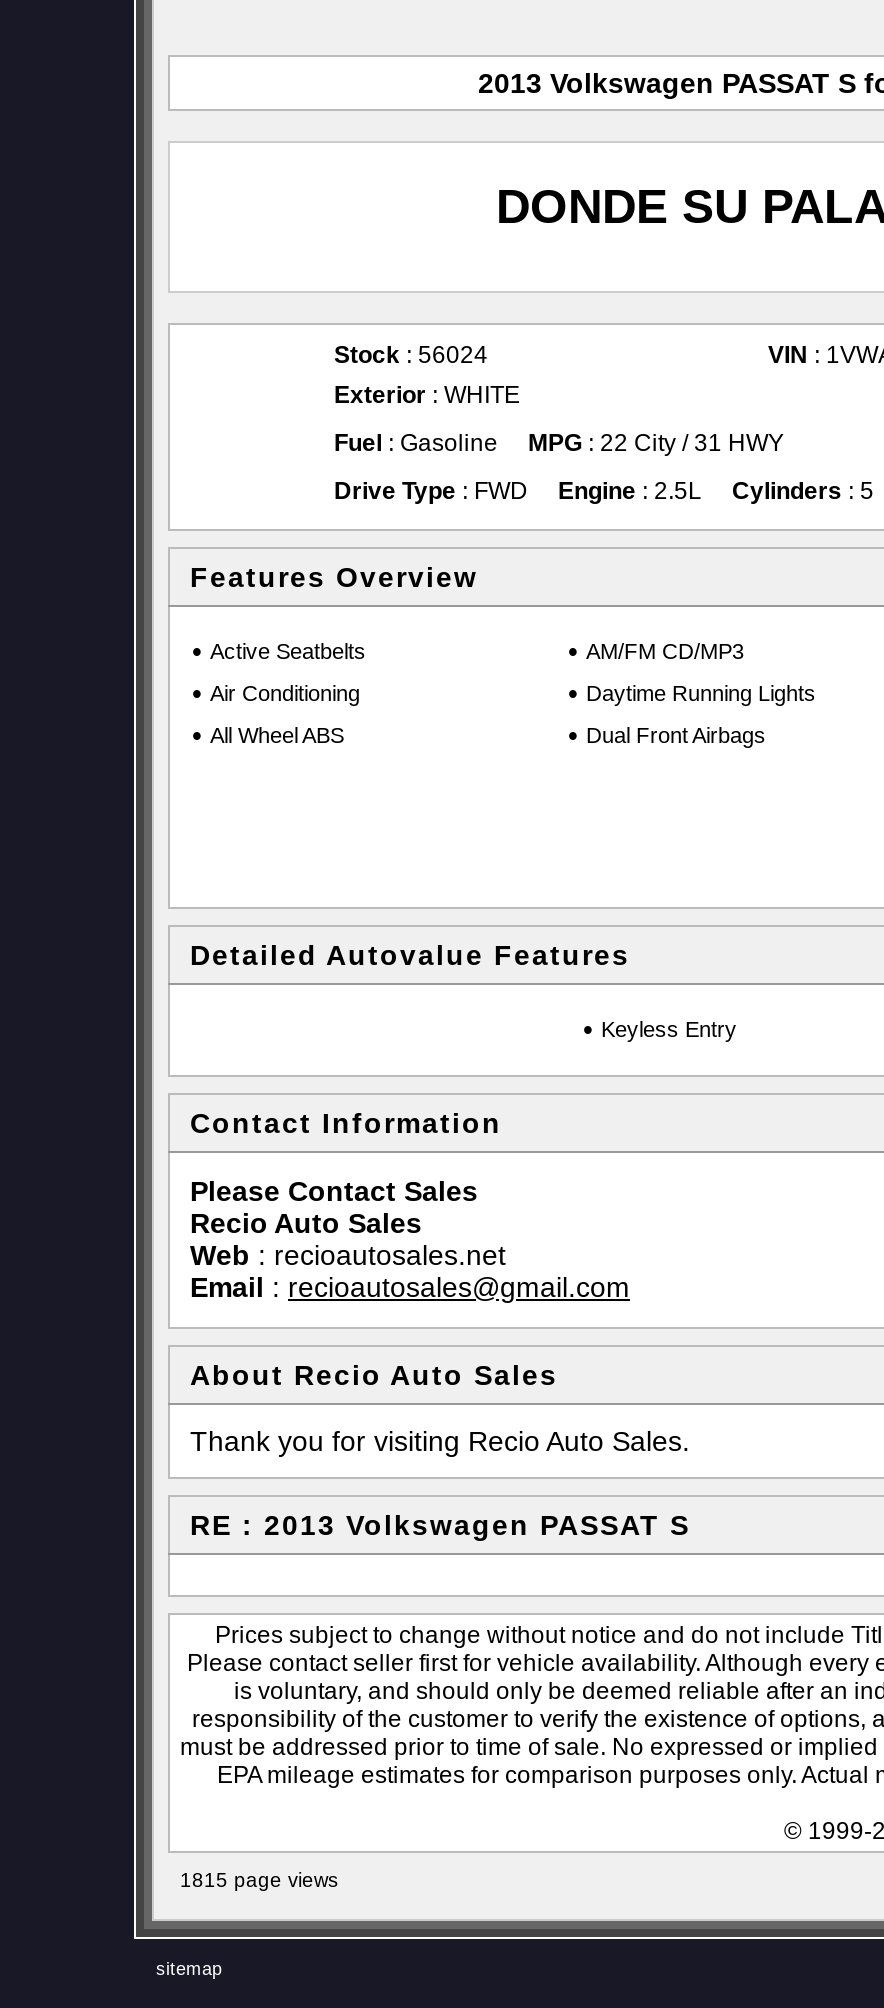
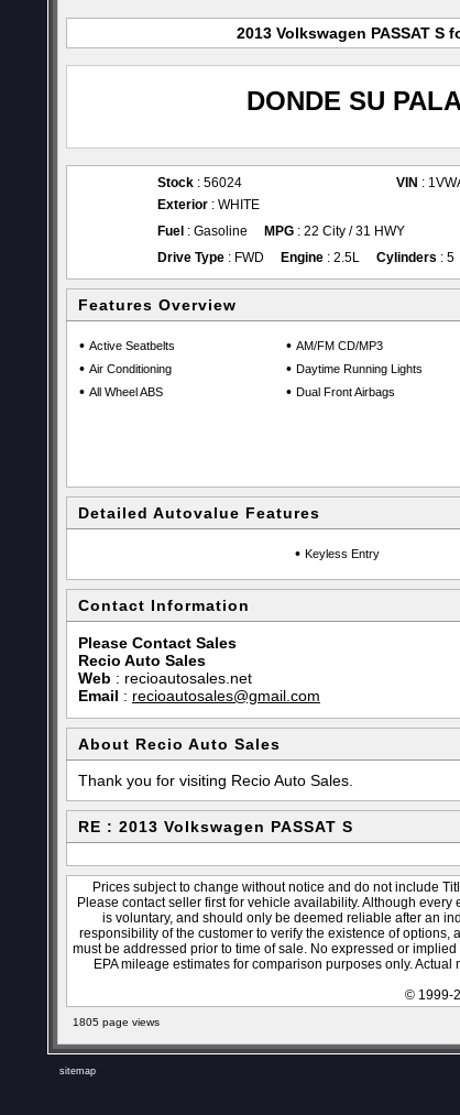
[180,1869,338,1891] 1815 page views -> [73,1016,160,1028] 1805 page views

